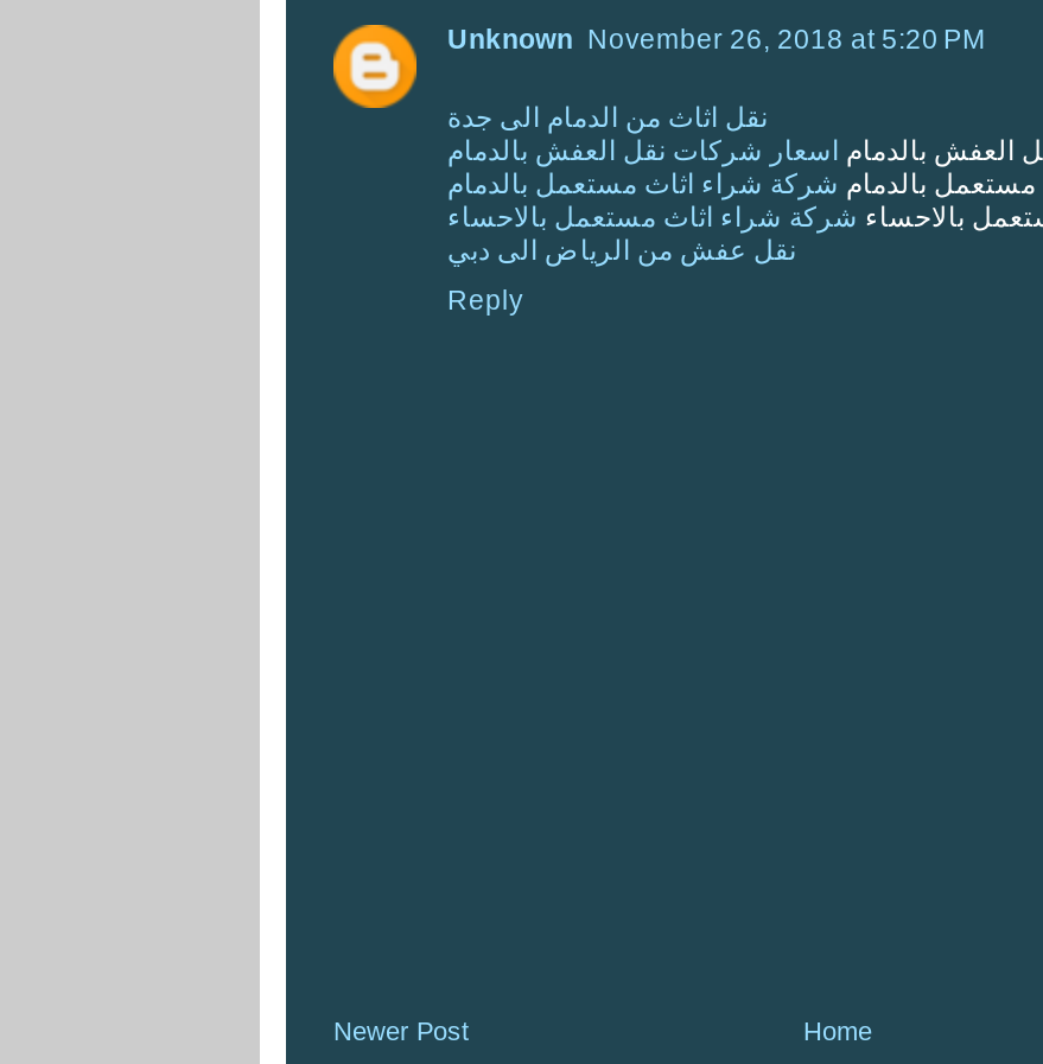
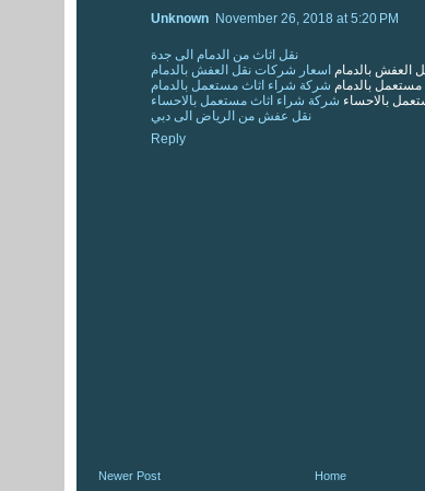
[331,23,419,110] [image] -> none

